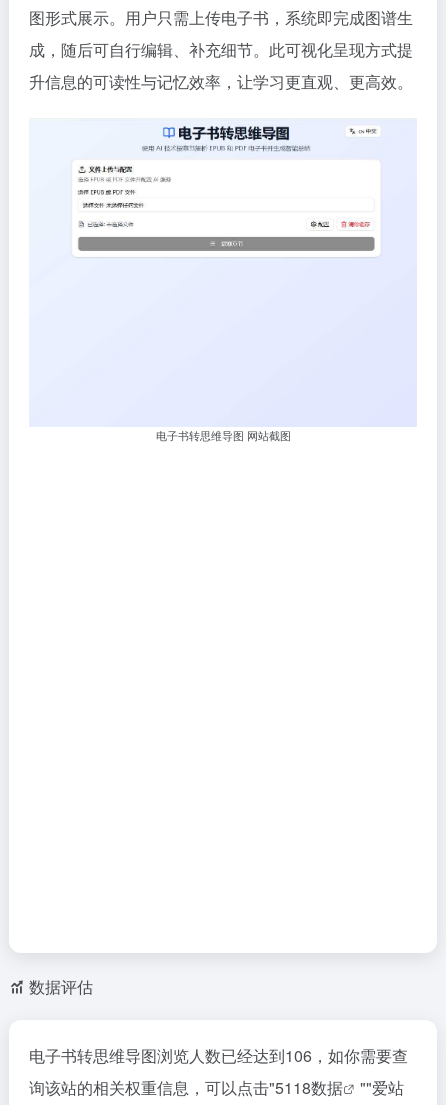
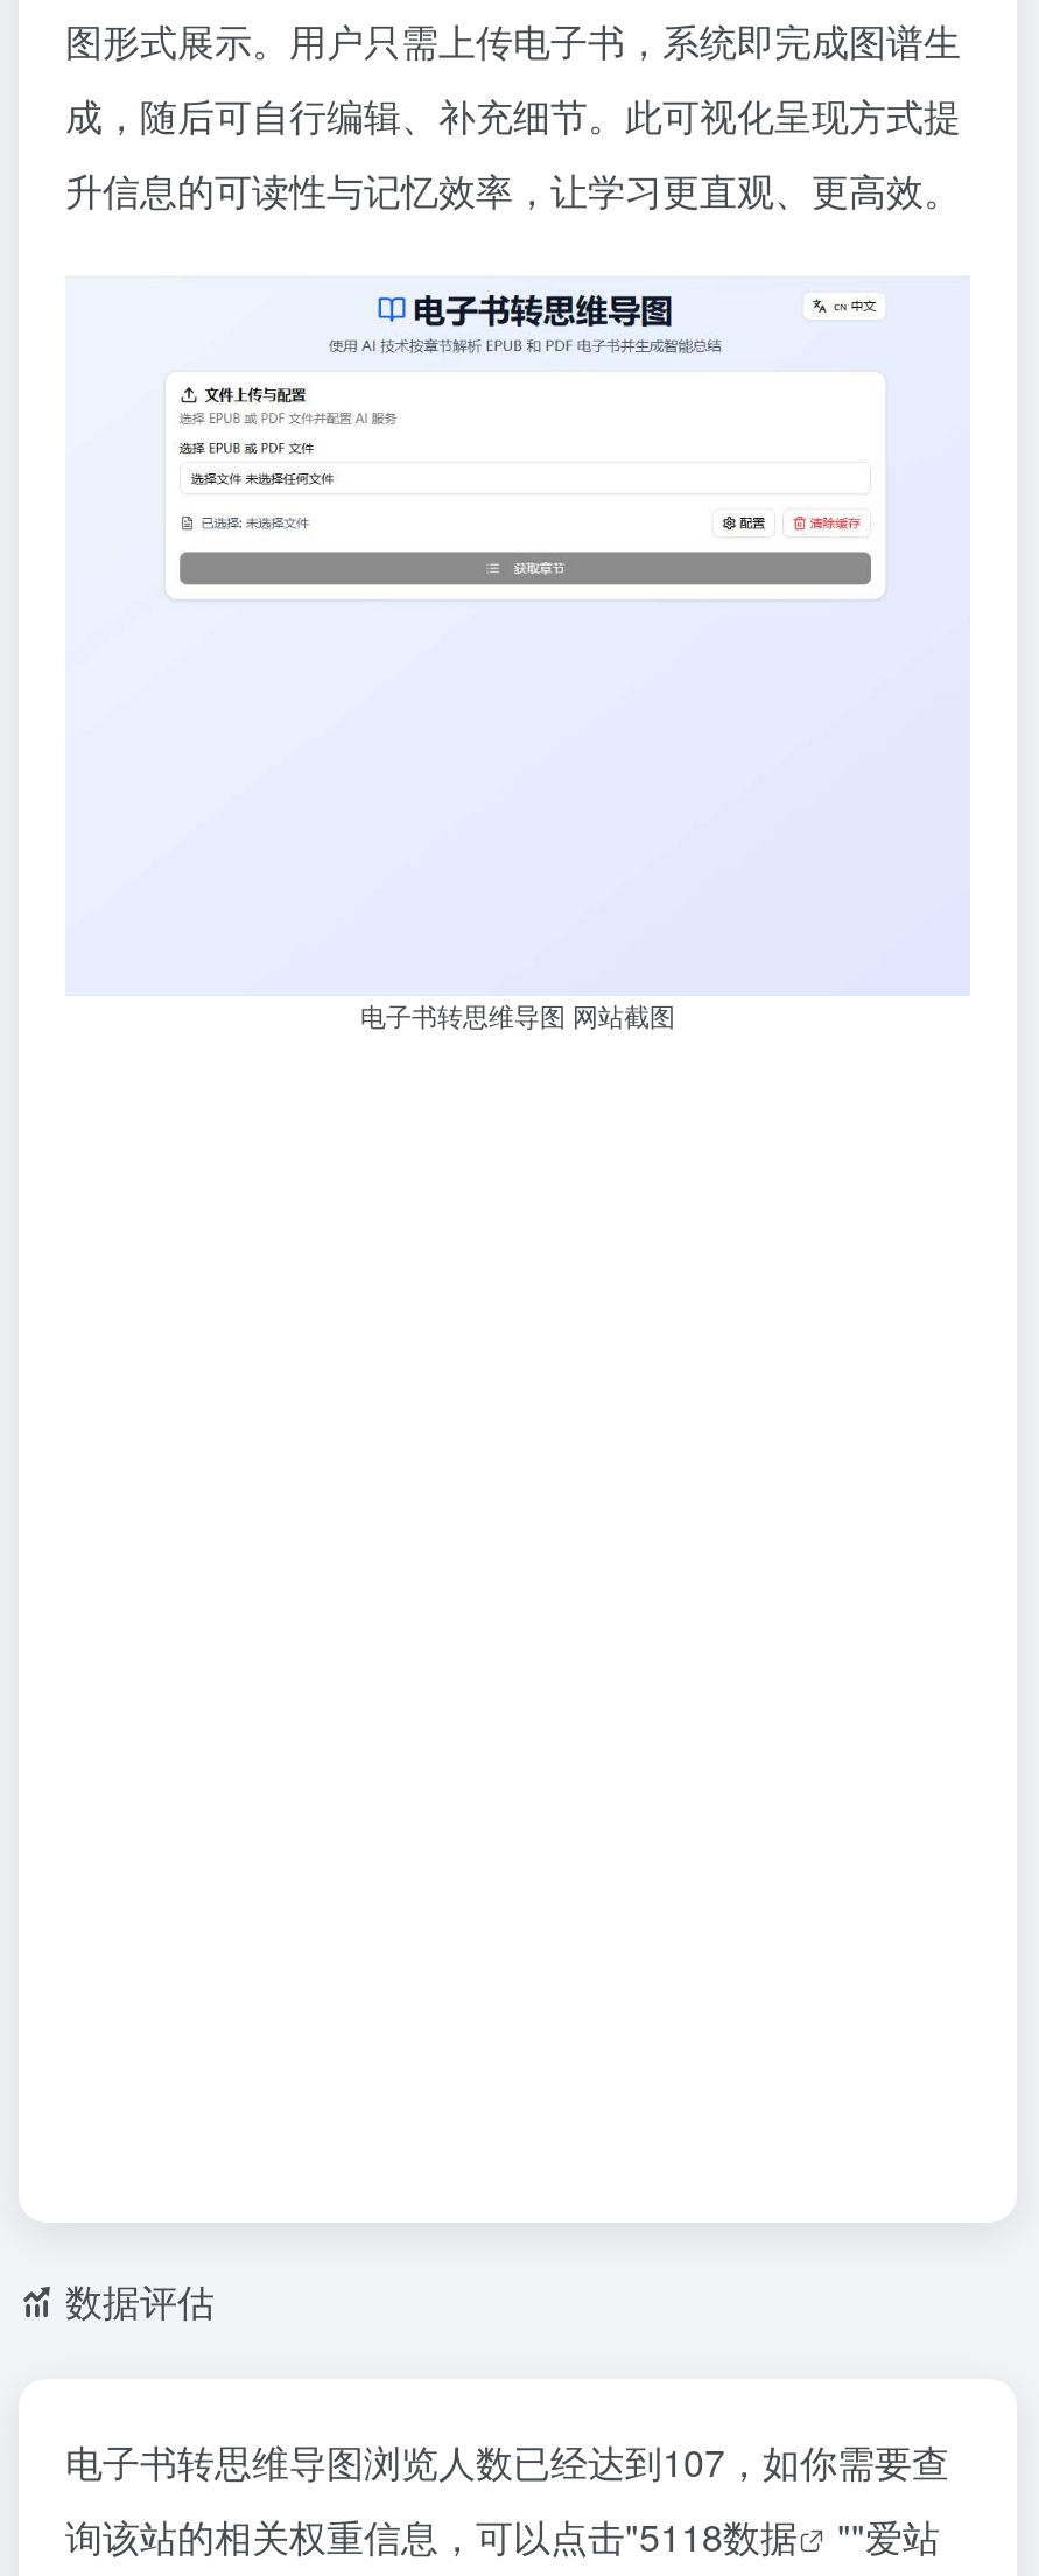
[29,1044,408,1067] 电子书转思维导图浏览人数已经达到106，如你需要查 -> [65,2435,949,2489] 电子书转思维导图浏览人数已经达到107，如你需要查

